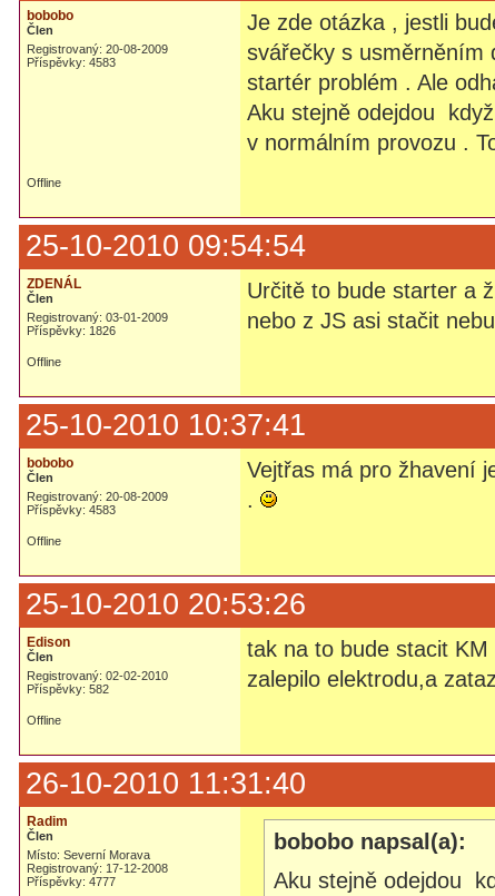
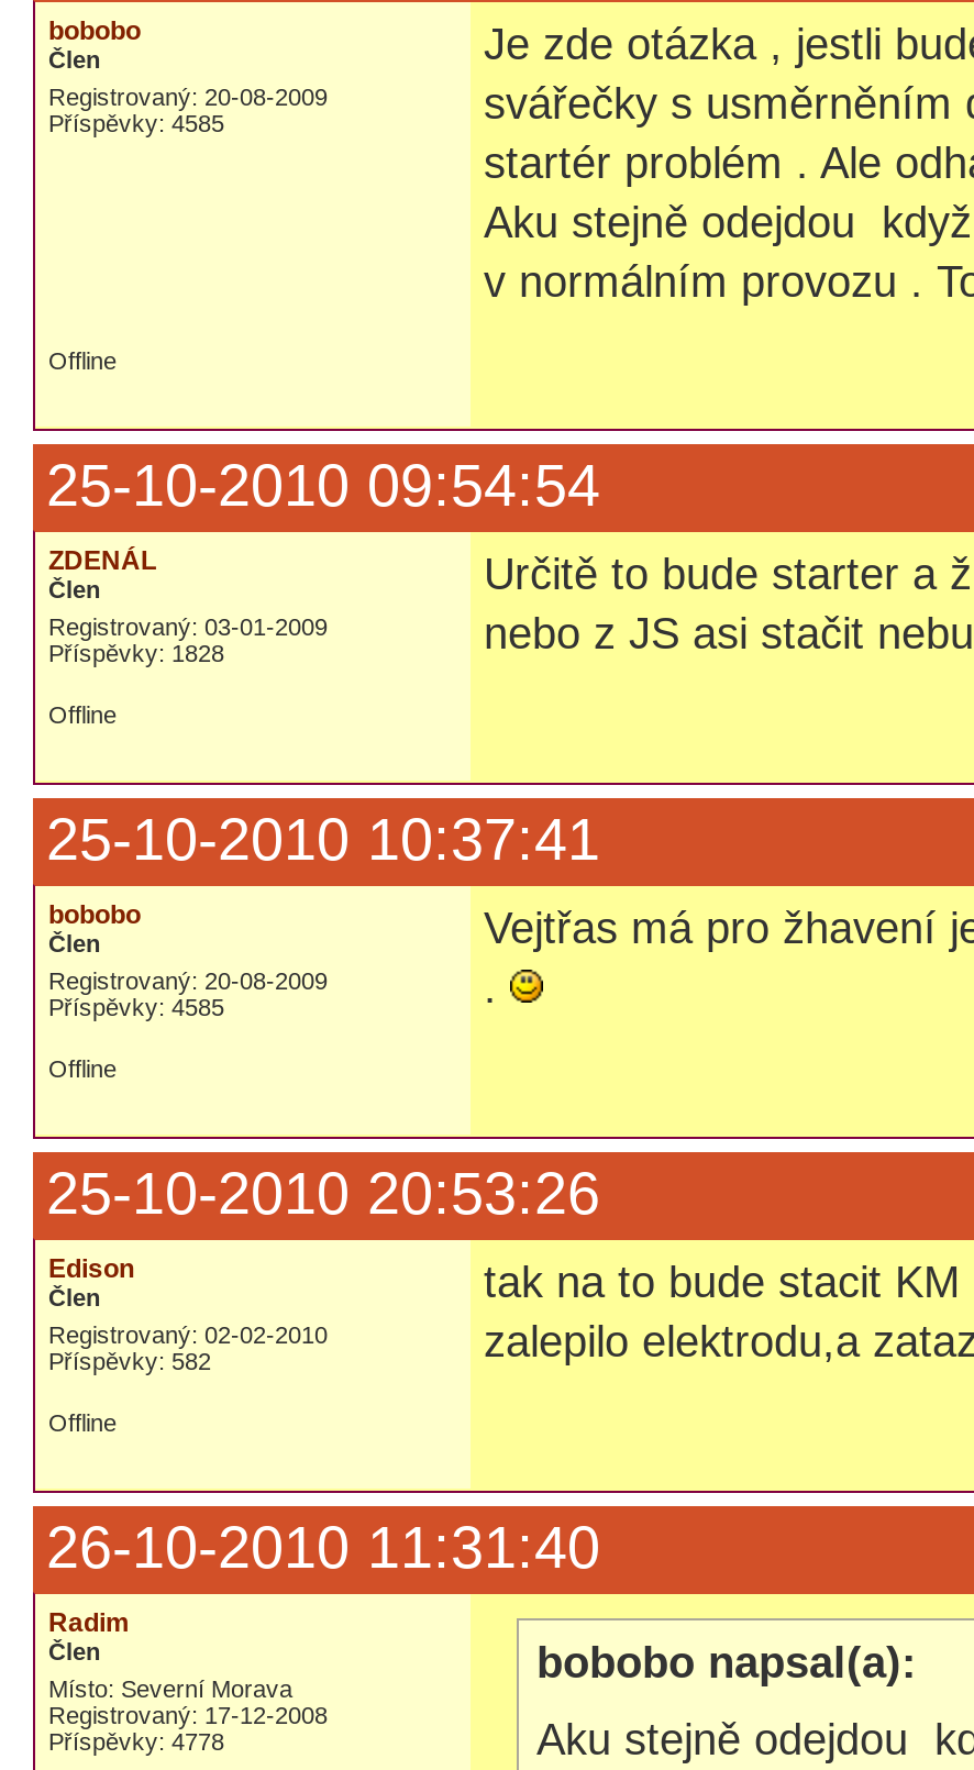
[27,56,116,69] Příspěvky: 4583 -> [48,110,224,136] Příspěvky: 4585
[27,324,116,337] Příspěvky: 1826 -> [48,640,224,666] Příspěvky: 1828
[27,503,116,516] Příspěvky: 4583 -> [48,994,224,1020] Příspěvky: 4585
[27,875,116,888] Příspěvky: 4777 -> [48,1728,224,1755] Příspěvky: 4778

